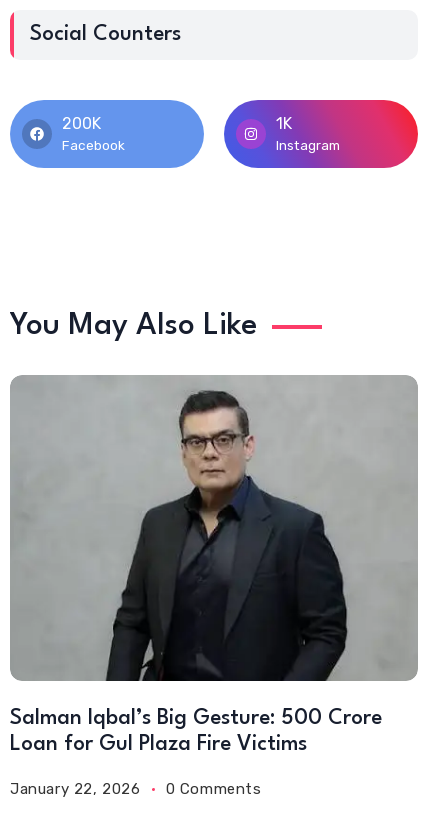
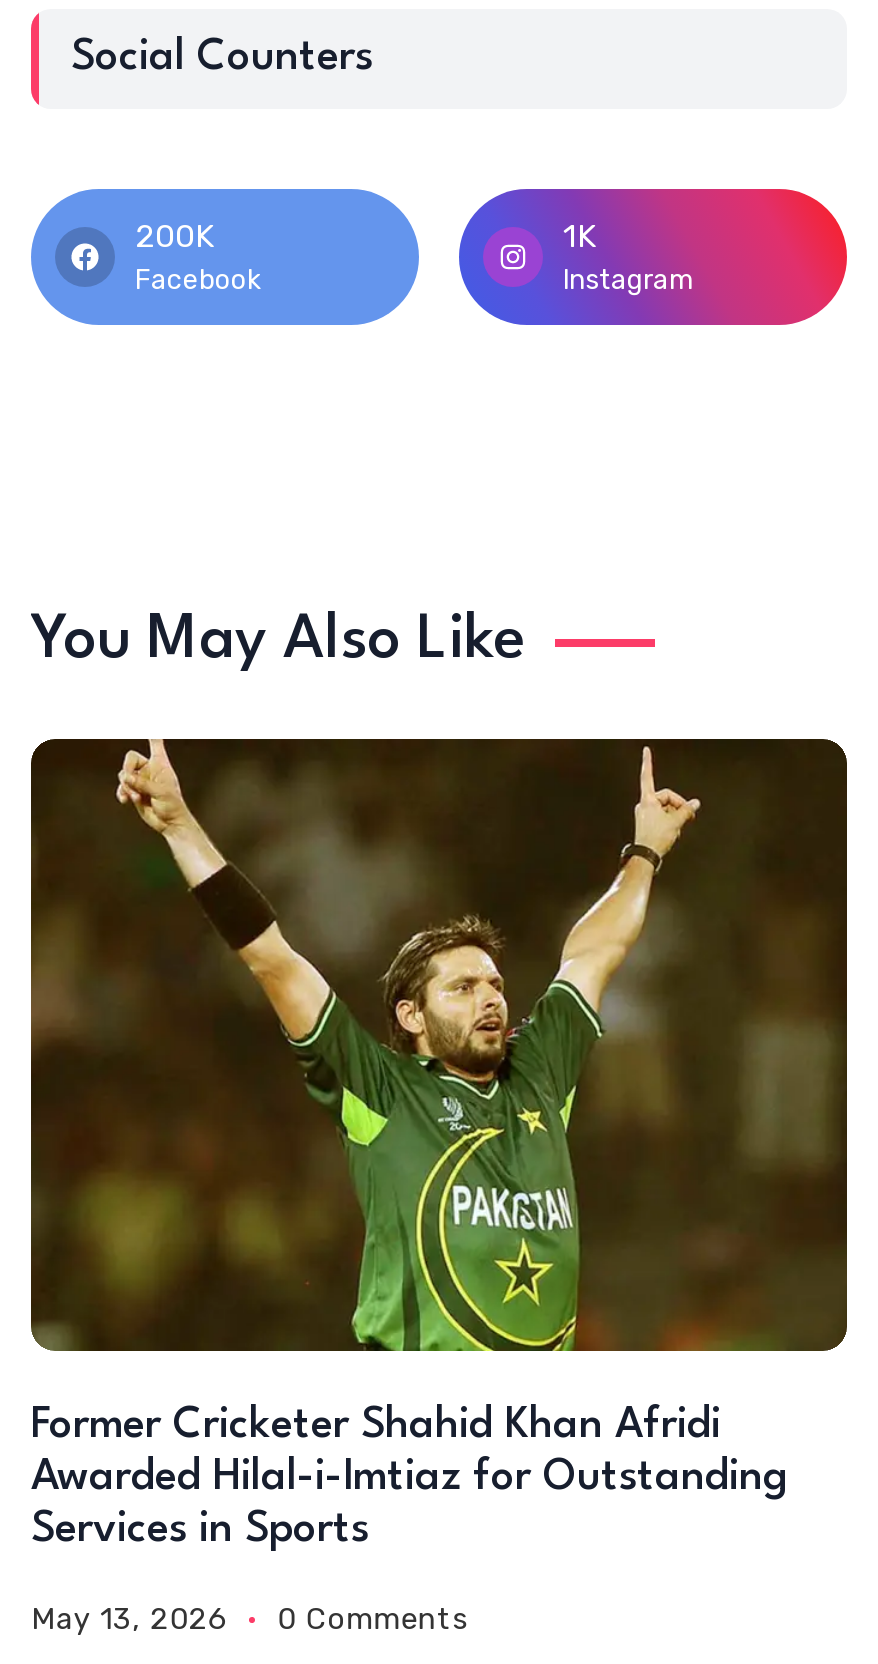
[10,376,417,755] [image] | Salman Iqbal’s Big Gesture: 500 Crore | Loan for Gul Plaza Fire Victims -> [31,739,847,1552] [image] | Former Cricketer Shahid Khan Afridi | Awarded Hilal-i-Imtiaz for Outstanding | Services in Sports
[10,780,262,798] January 22, 2026 0 Comments -> [31,1602,469,1638] May 13, 2026 0 Comments

